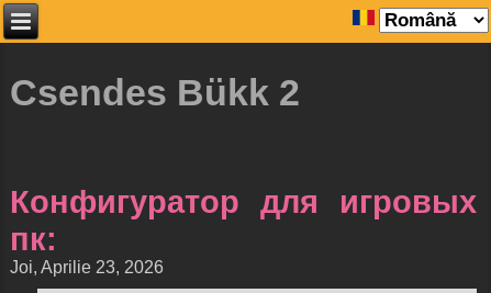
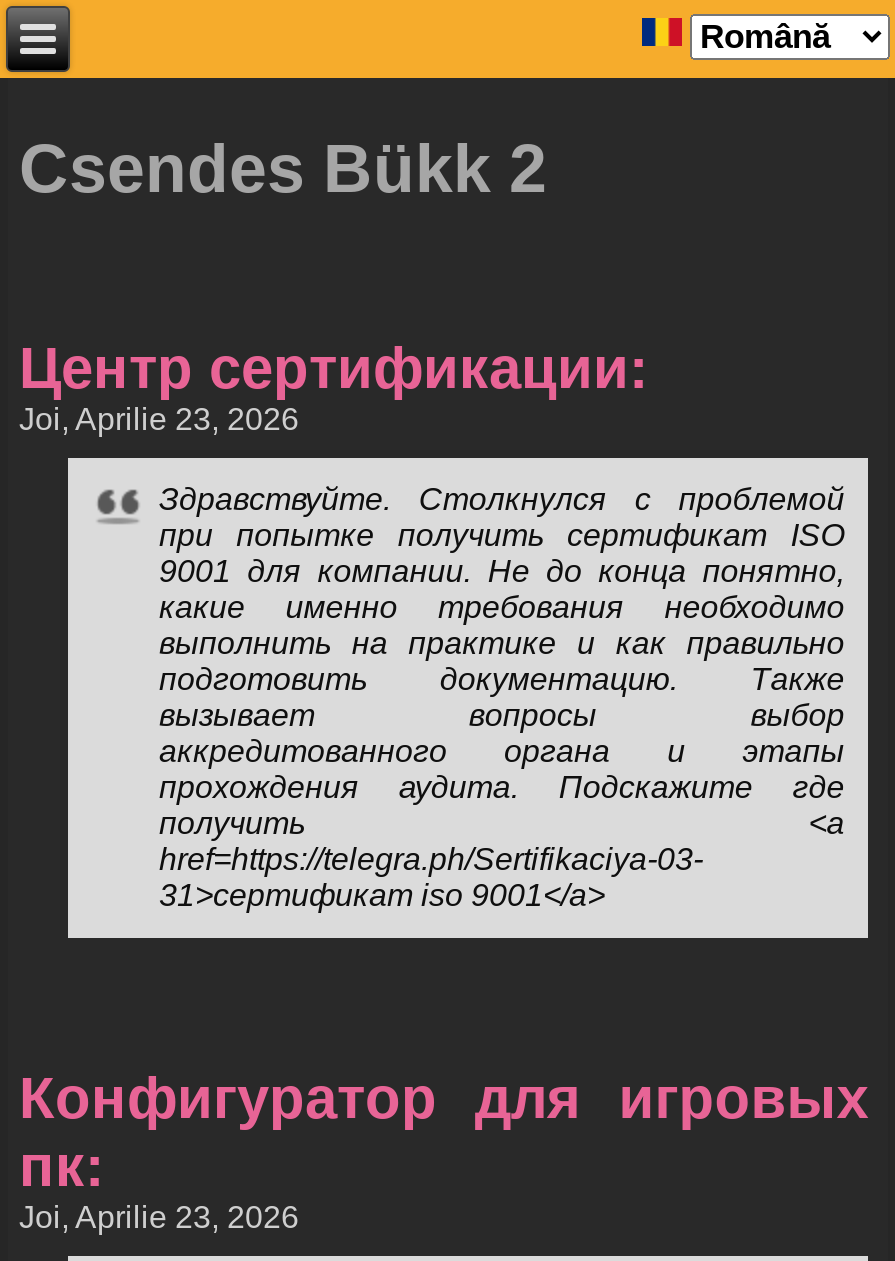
none -> [19,336,844,912] Центр сертификации: | Joi, Aprilie 23, 2026 | Здравствуйте. Столкнулся с проблемой | при попытке получить сертификат ISO | 9001 для компании. Не до конца понятно, | какие именно требования необходимо | выполнить на практике и как правильно | подготовить документацию. Также | вызывает вопросы выбор | аккредитованного органа и этапы | прохождения аудита. Подскажите где | получить <a | href=https://telegra.ph/Sertifikaciya-03- | 31>сертификат iso 9001</a>

